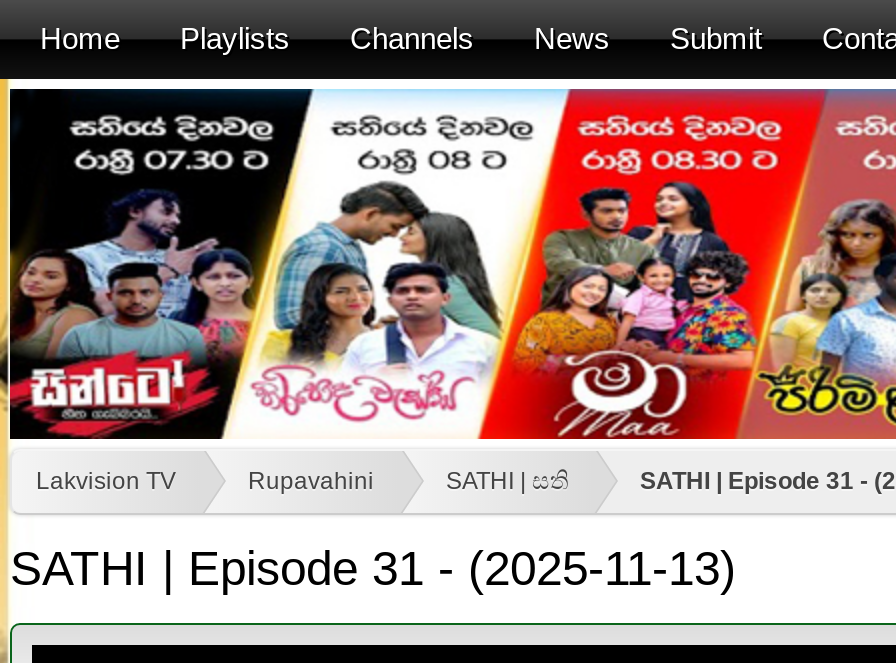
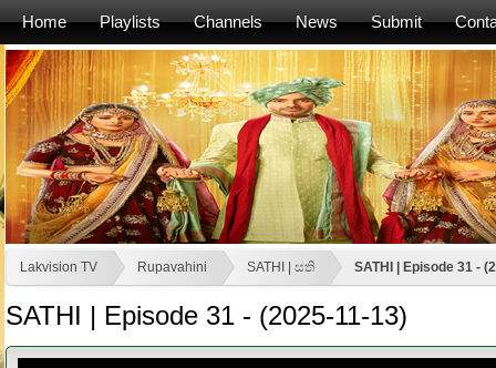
[8,87,890,441] [image] -> [4,49,493,245] [image]

